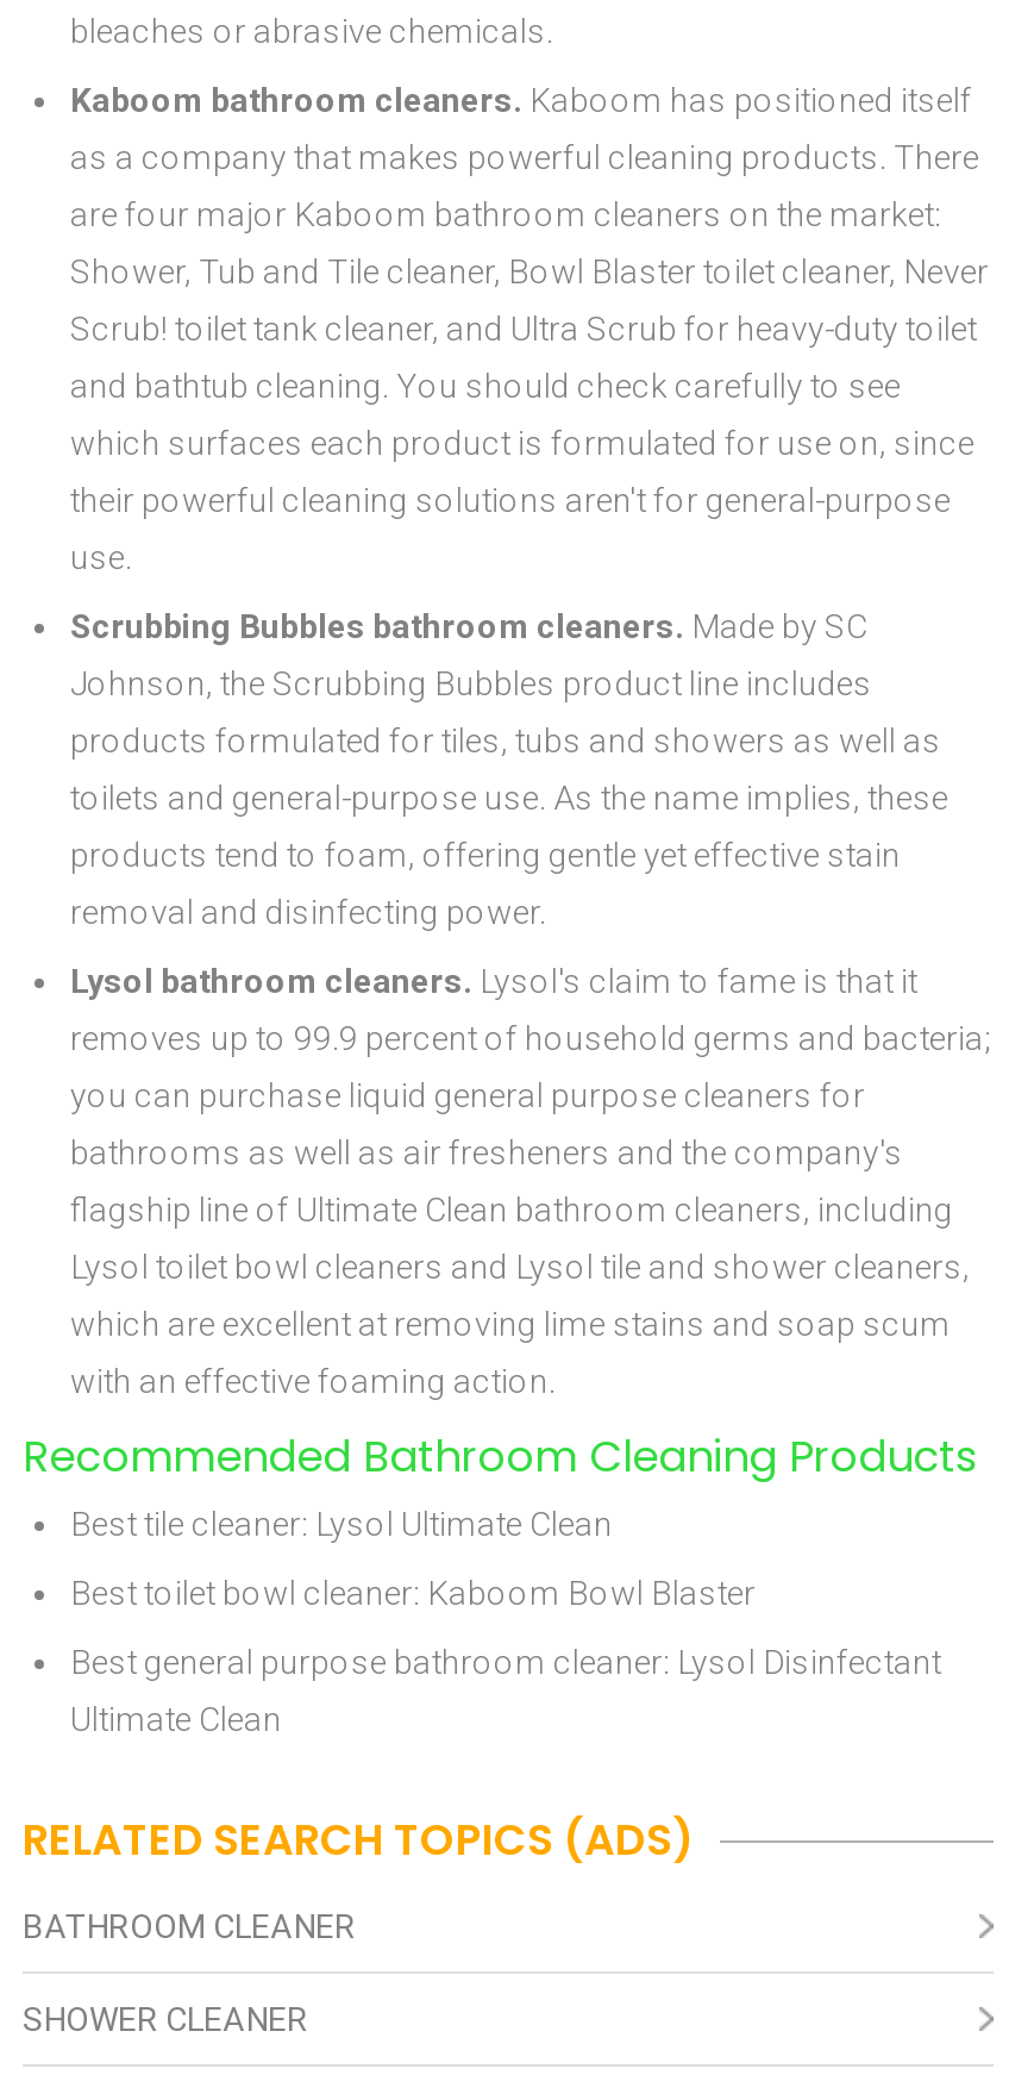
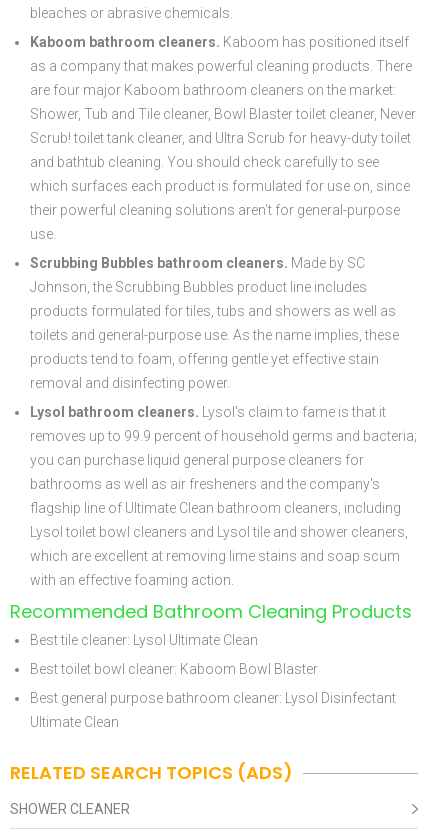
[23,1907,356,1945] BATHROOM CLEANER -> none

